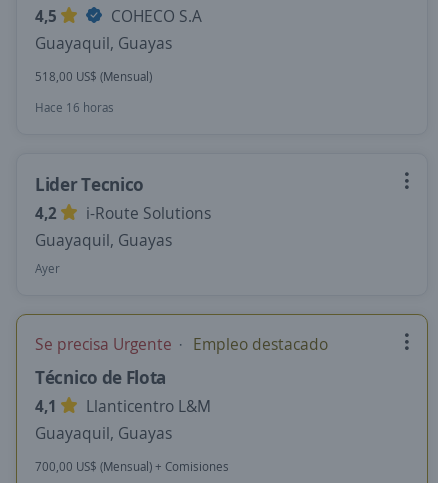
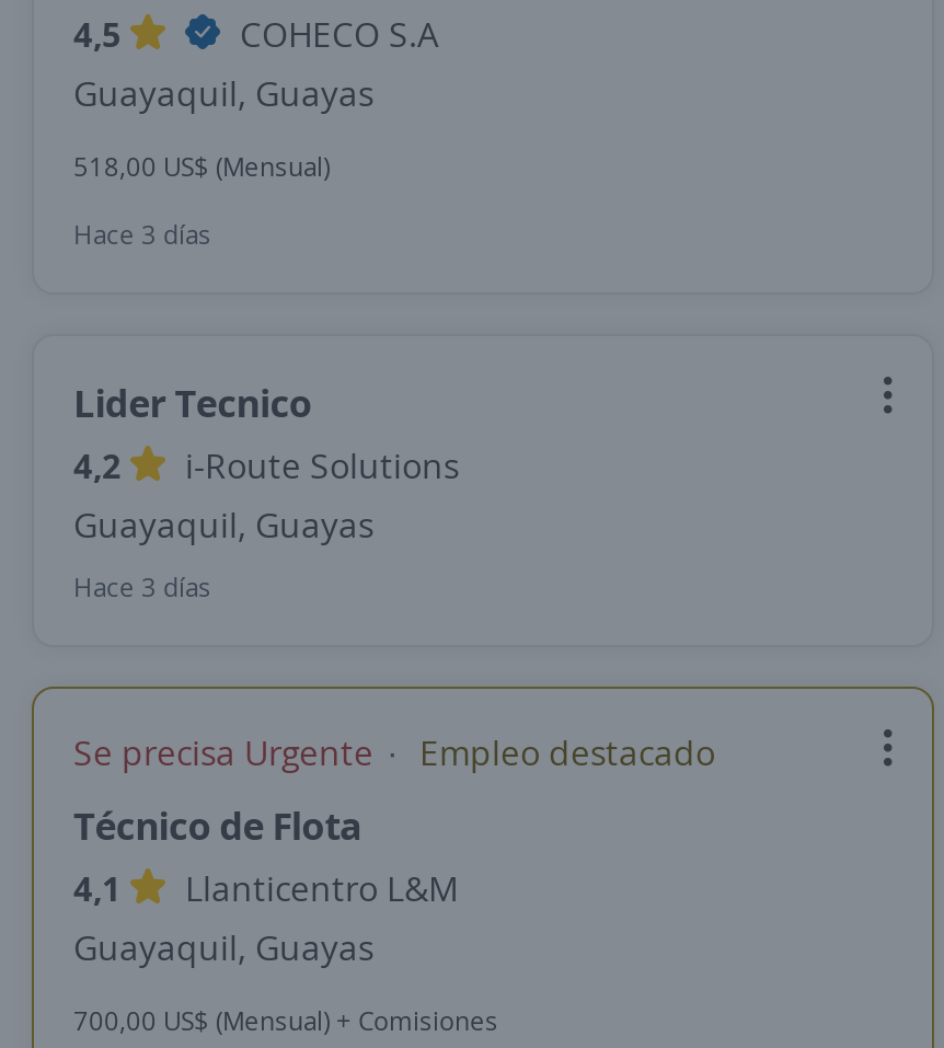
[35,99,114,116] Hace 16 horas -> [73,216,211,253] Hace 3 días
[35,260,60,277] Ayer -> [73,568,211,606] Hace 3 días

